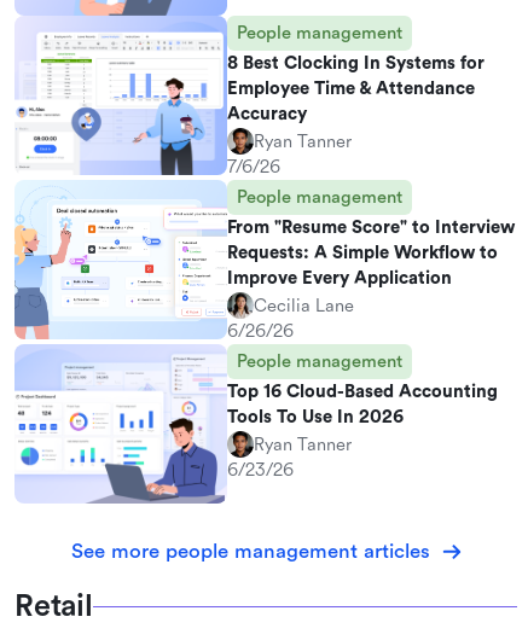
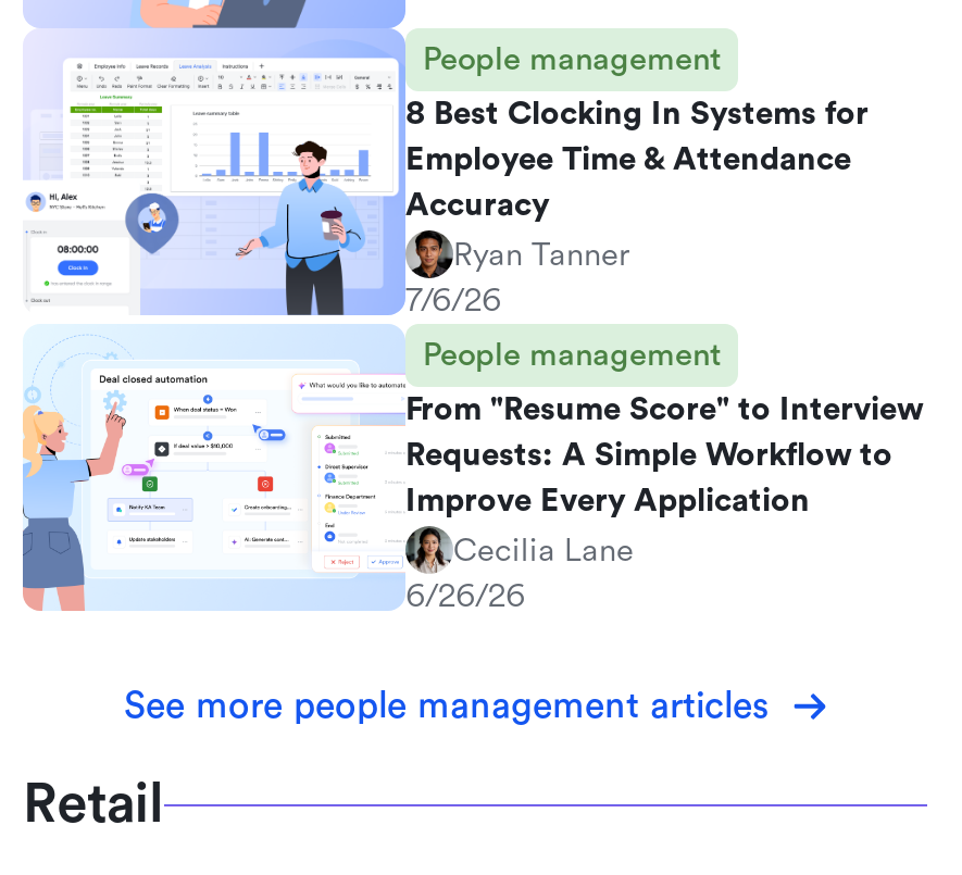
[14,344,498,505] [image] | People management | Top 16 Cloud-Based Accounting | Tools To Use In 2026 | Ryan Tanner | 6/23/26 -> none

